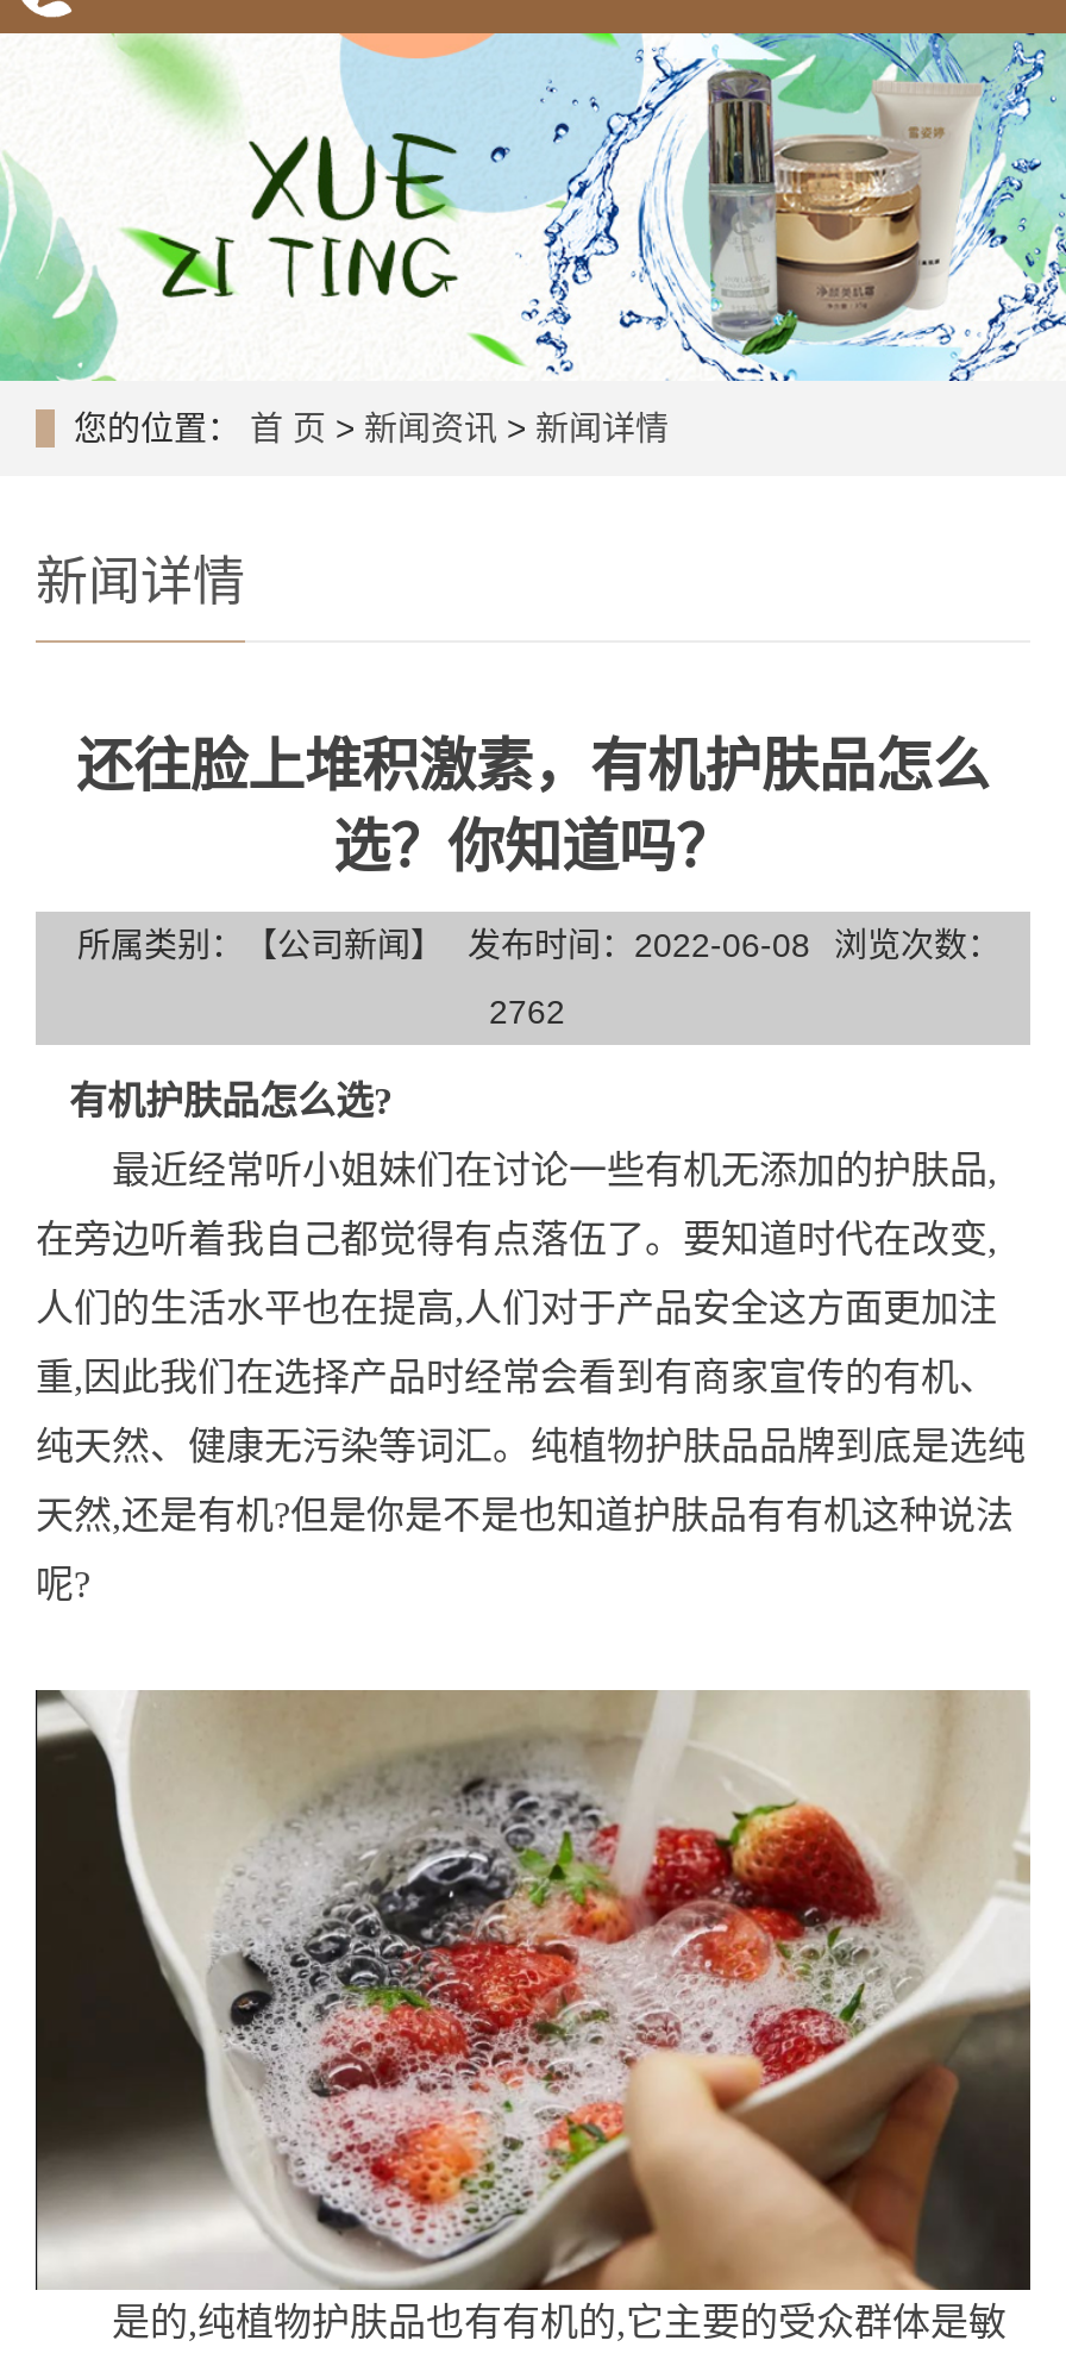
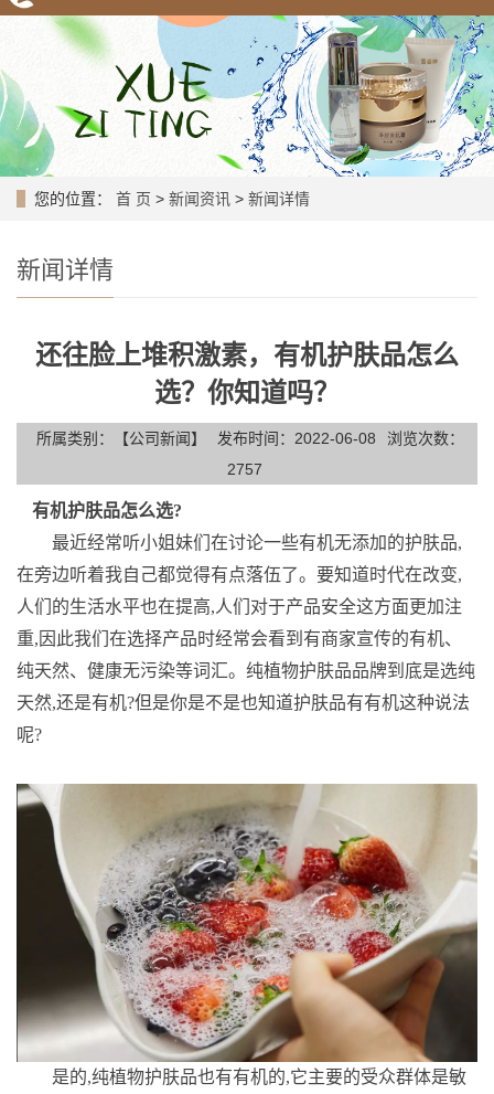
[489,993,565,1031] 2762 -> [227,460,262,478] 2757

